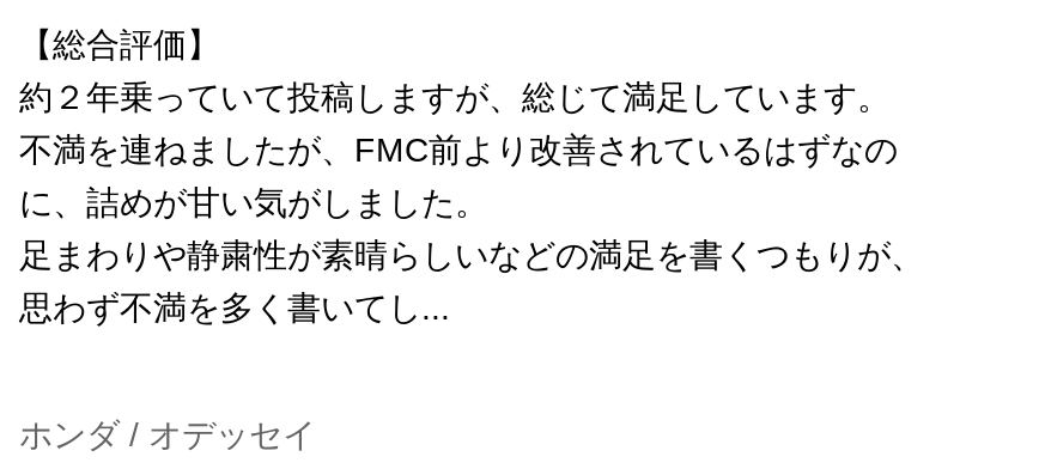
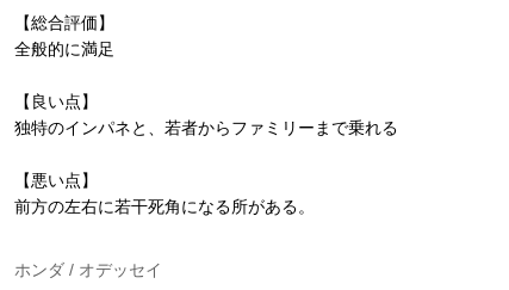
[19,77,924,326] 約２年乗っていて投稿しますが、総じて満足しています。 | 不満を連ねましたが、FMC前より改善されているはずなの | に、詰めが甘い気がしました。 | 足まわりや静粛性が素晴らしいなどの満足を書くつもりが、 | 思わず不満を多く書いてし... -> [14,39,398,216] 全般的に満足 | 【良い点】 | 独特のインパネと、若者からファミリーまで乗れる | 【悪い点】 | 前方の左右に若干死角になる所がある。

